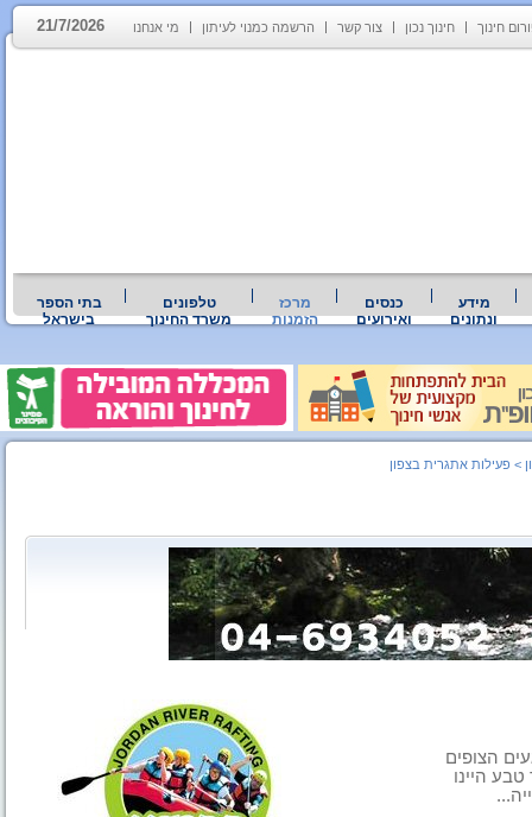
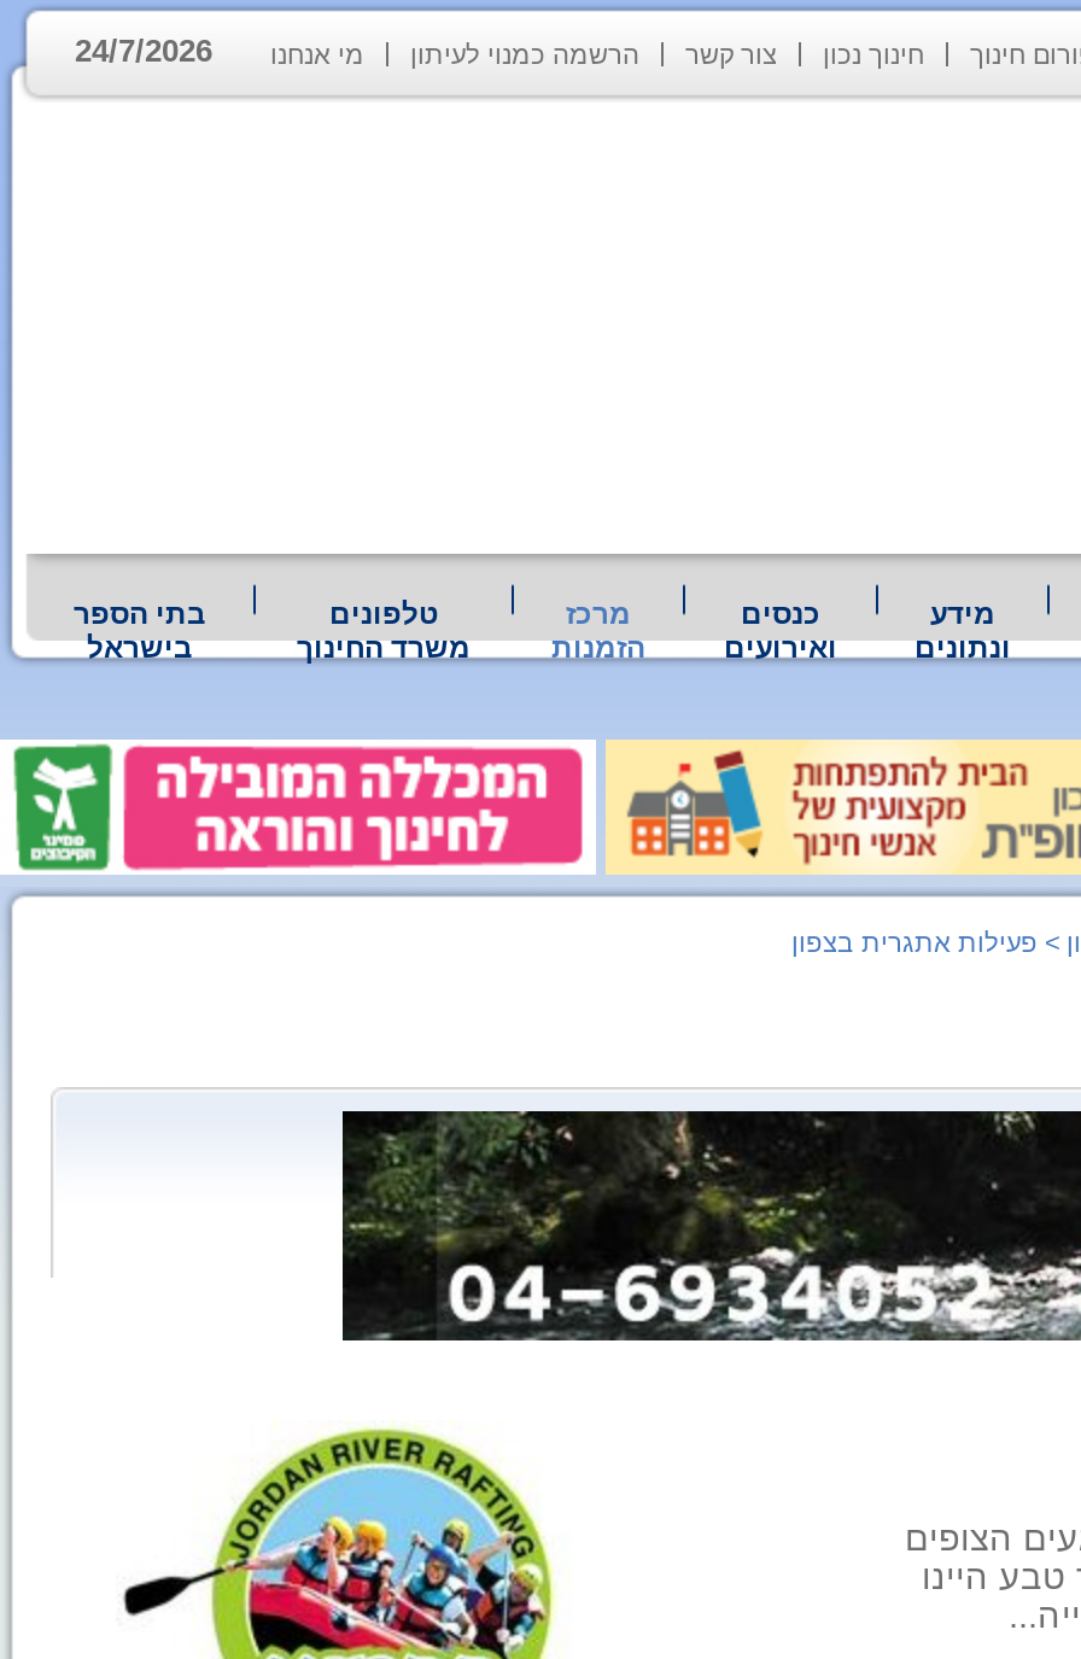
[37,17,104,34] 21/7/2026 -> [75,33,212,69] 24/7/2026

